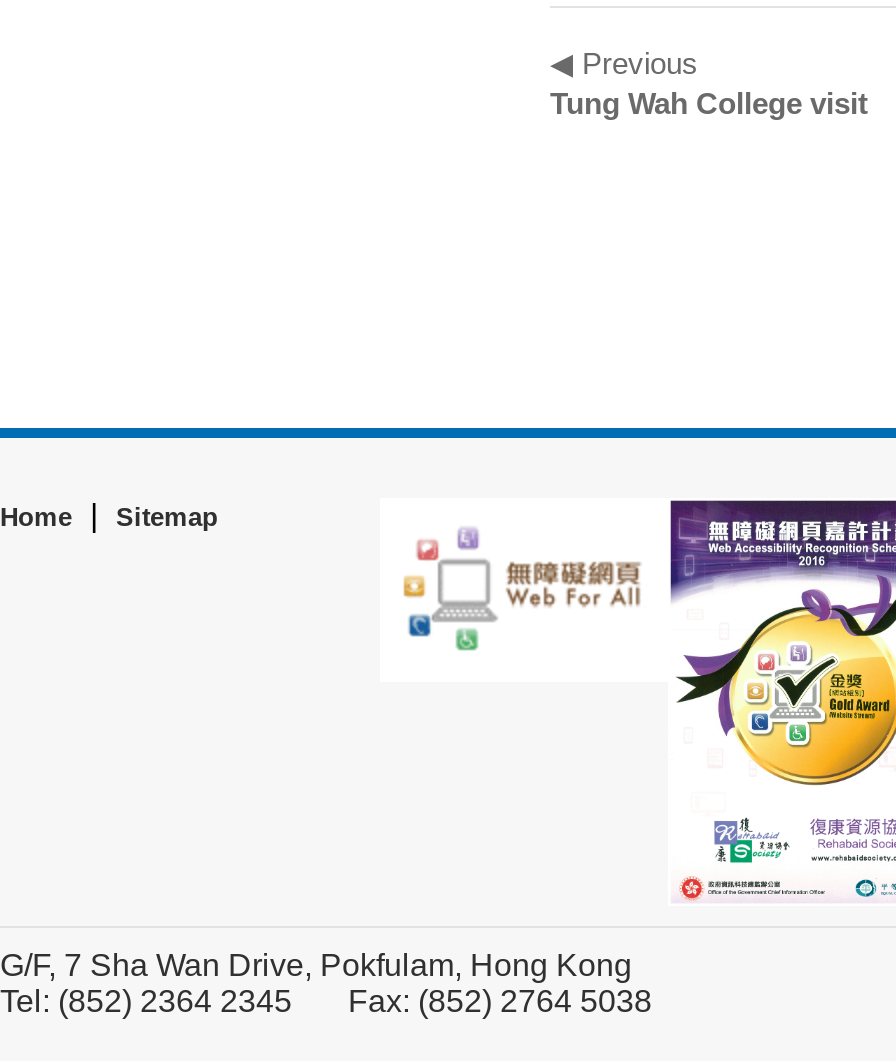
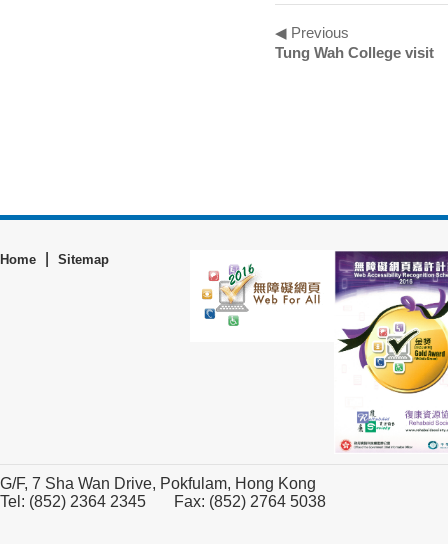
[442,528,508,604] [image] -> [221,263,255,304] [image]

